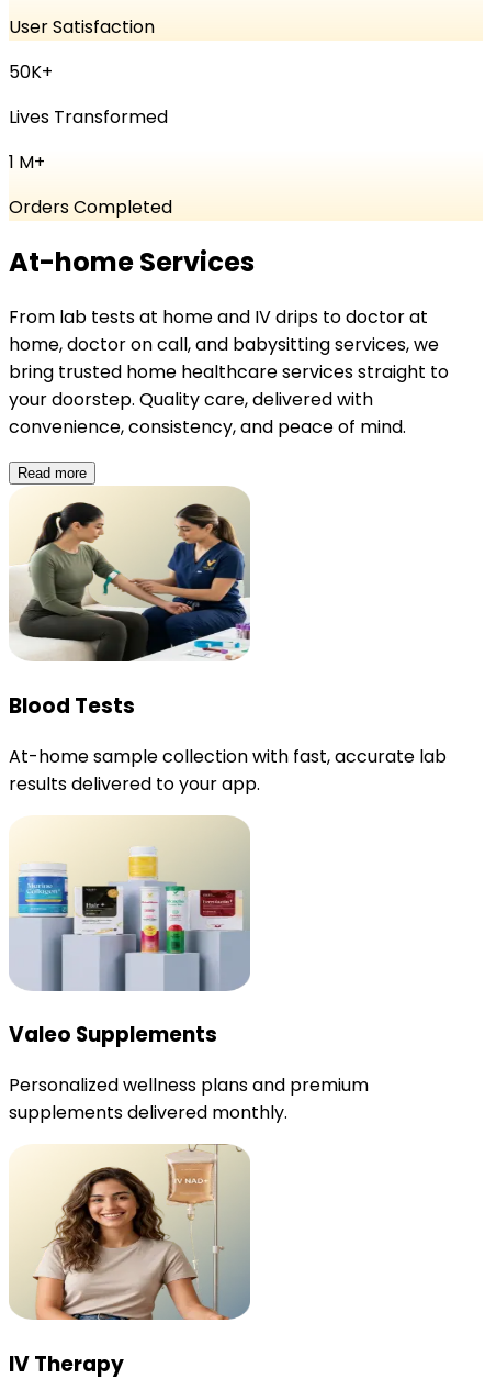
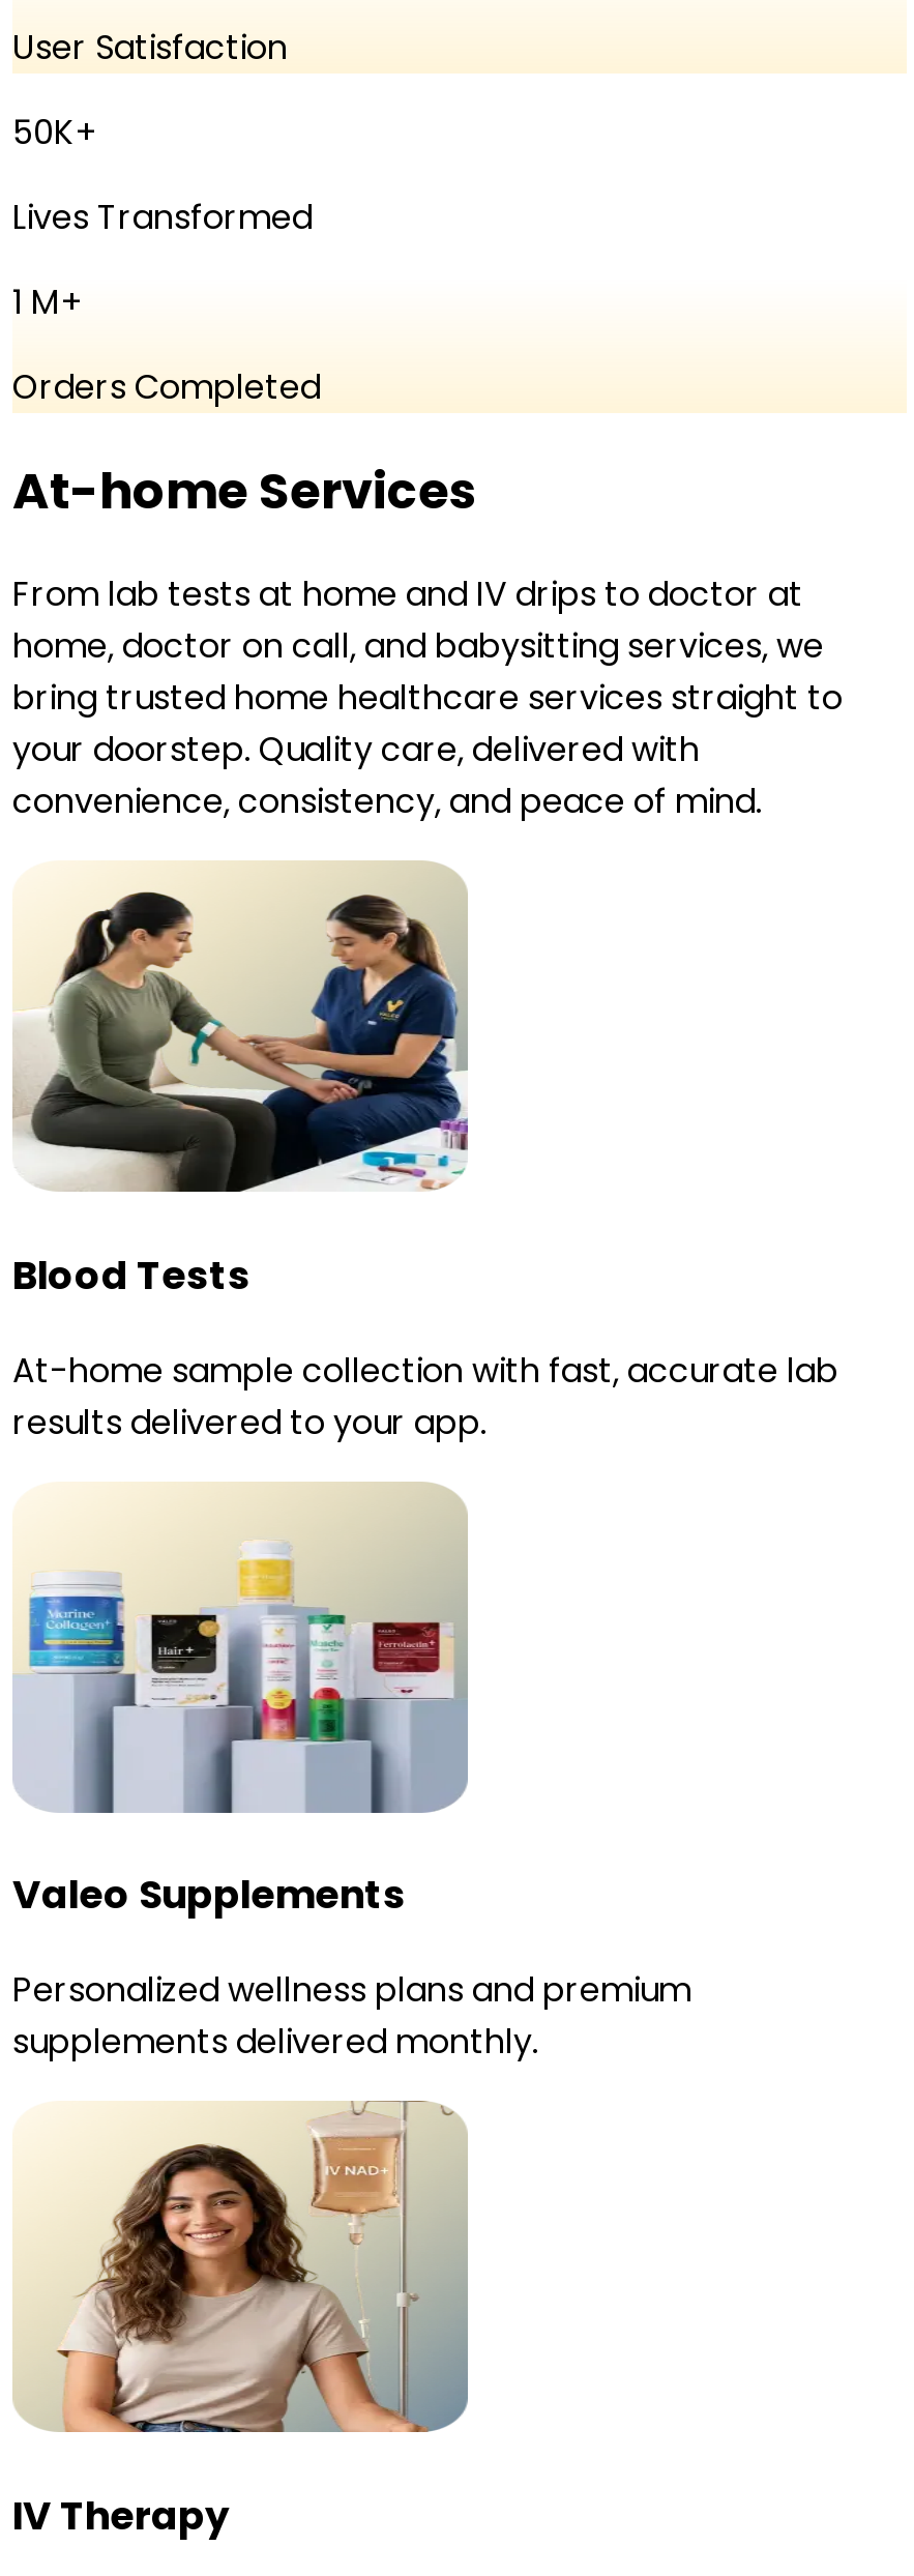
[18,465,87,482] Read more -> none

